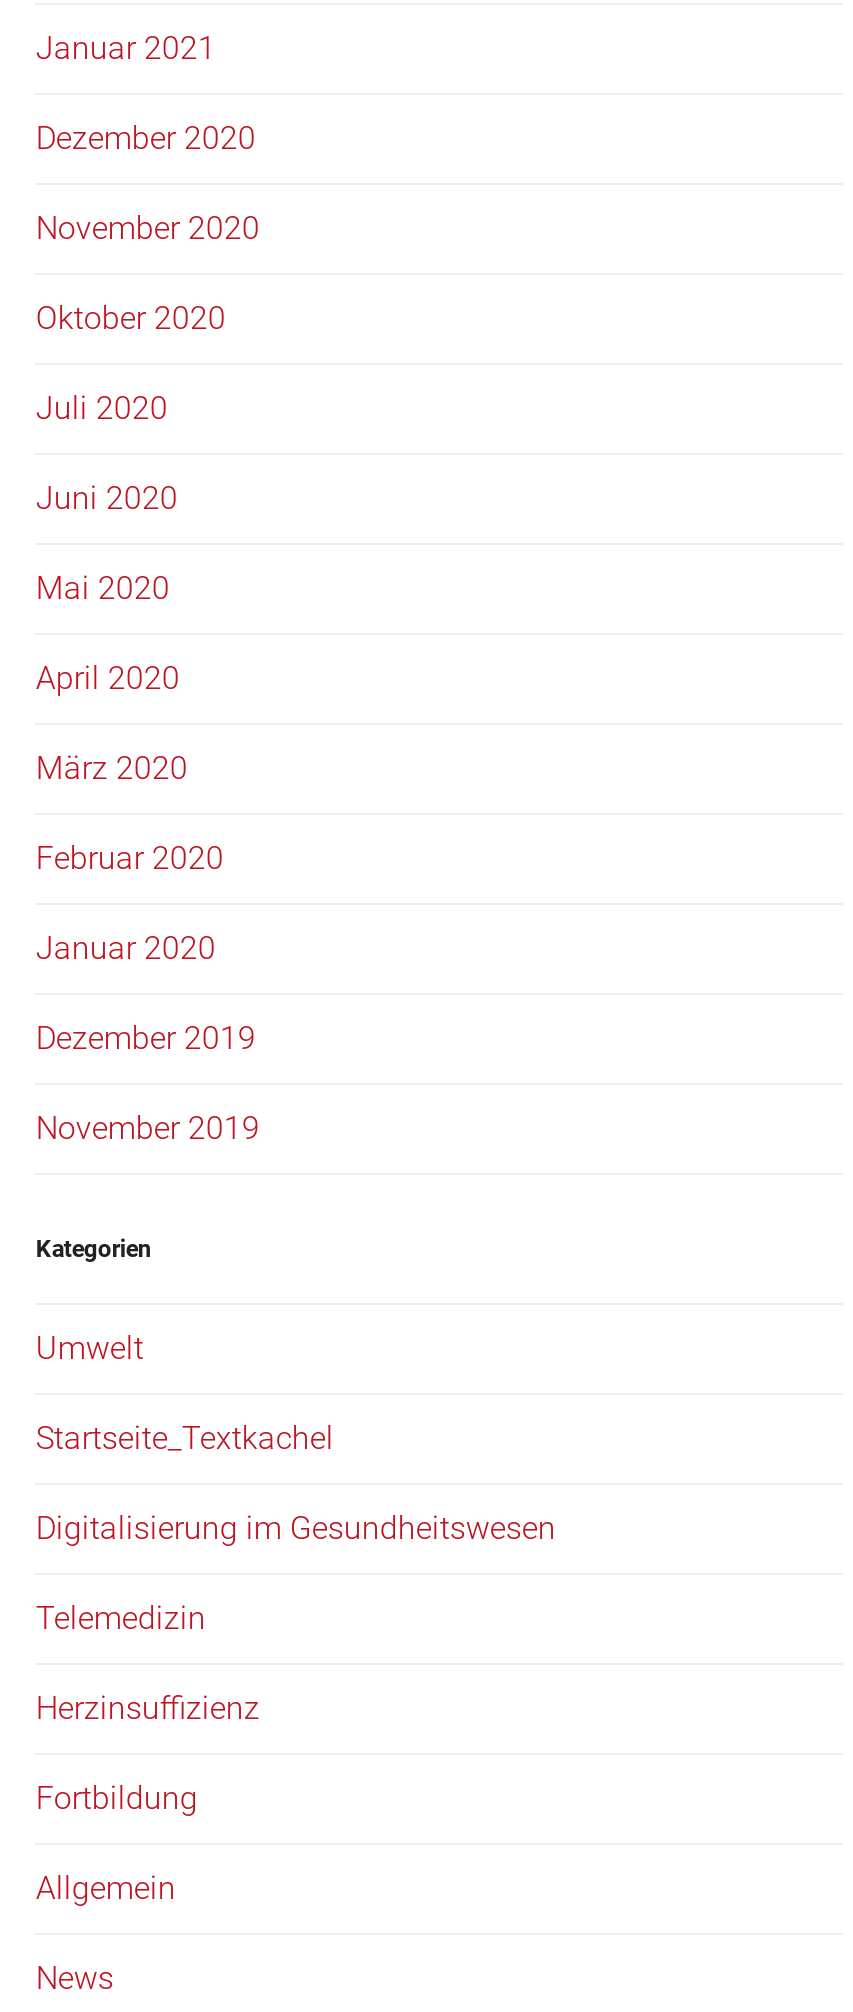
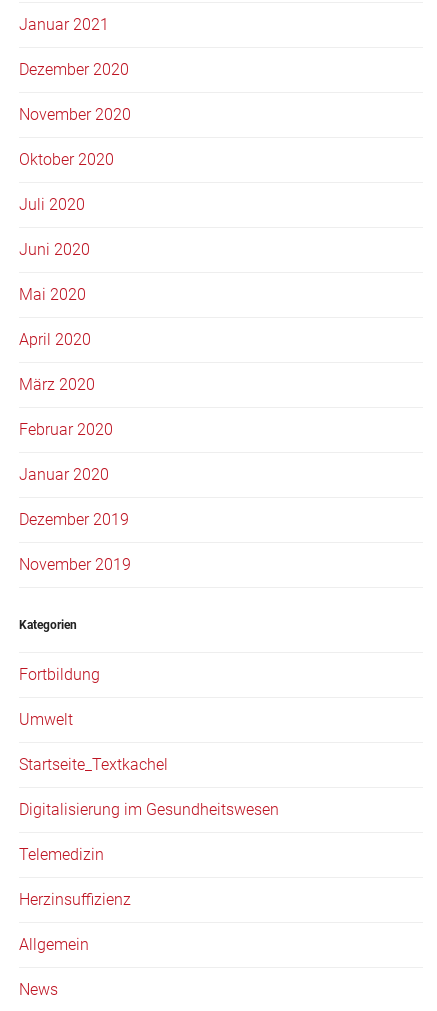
moved [36,1328,556,1726] -> [19,710,279,909]: Umwelt | Startseite_Textkachel | Digitalisierung im Gesundheitswesen | Telemedizin | Herzinsuffizienz
moved [36,1778,198,1816] -> [19,665,100,684]: Fortbildung

